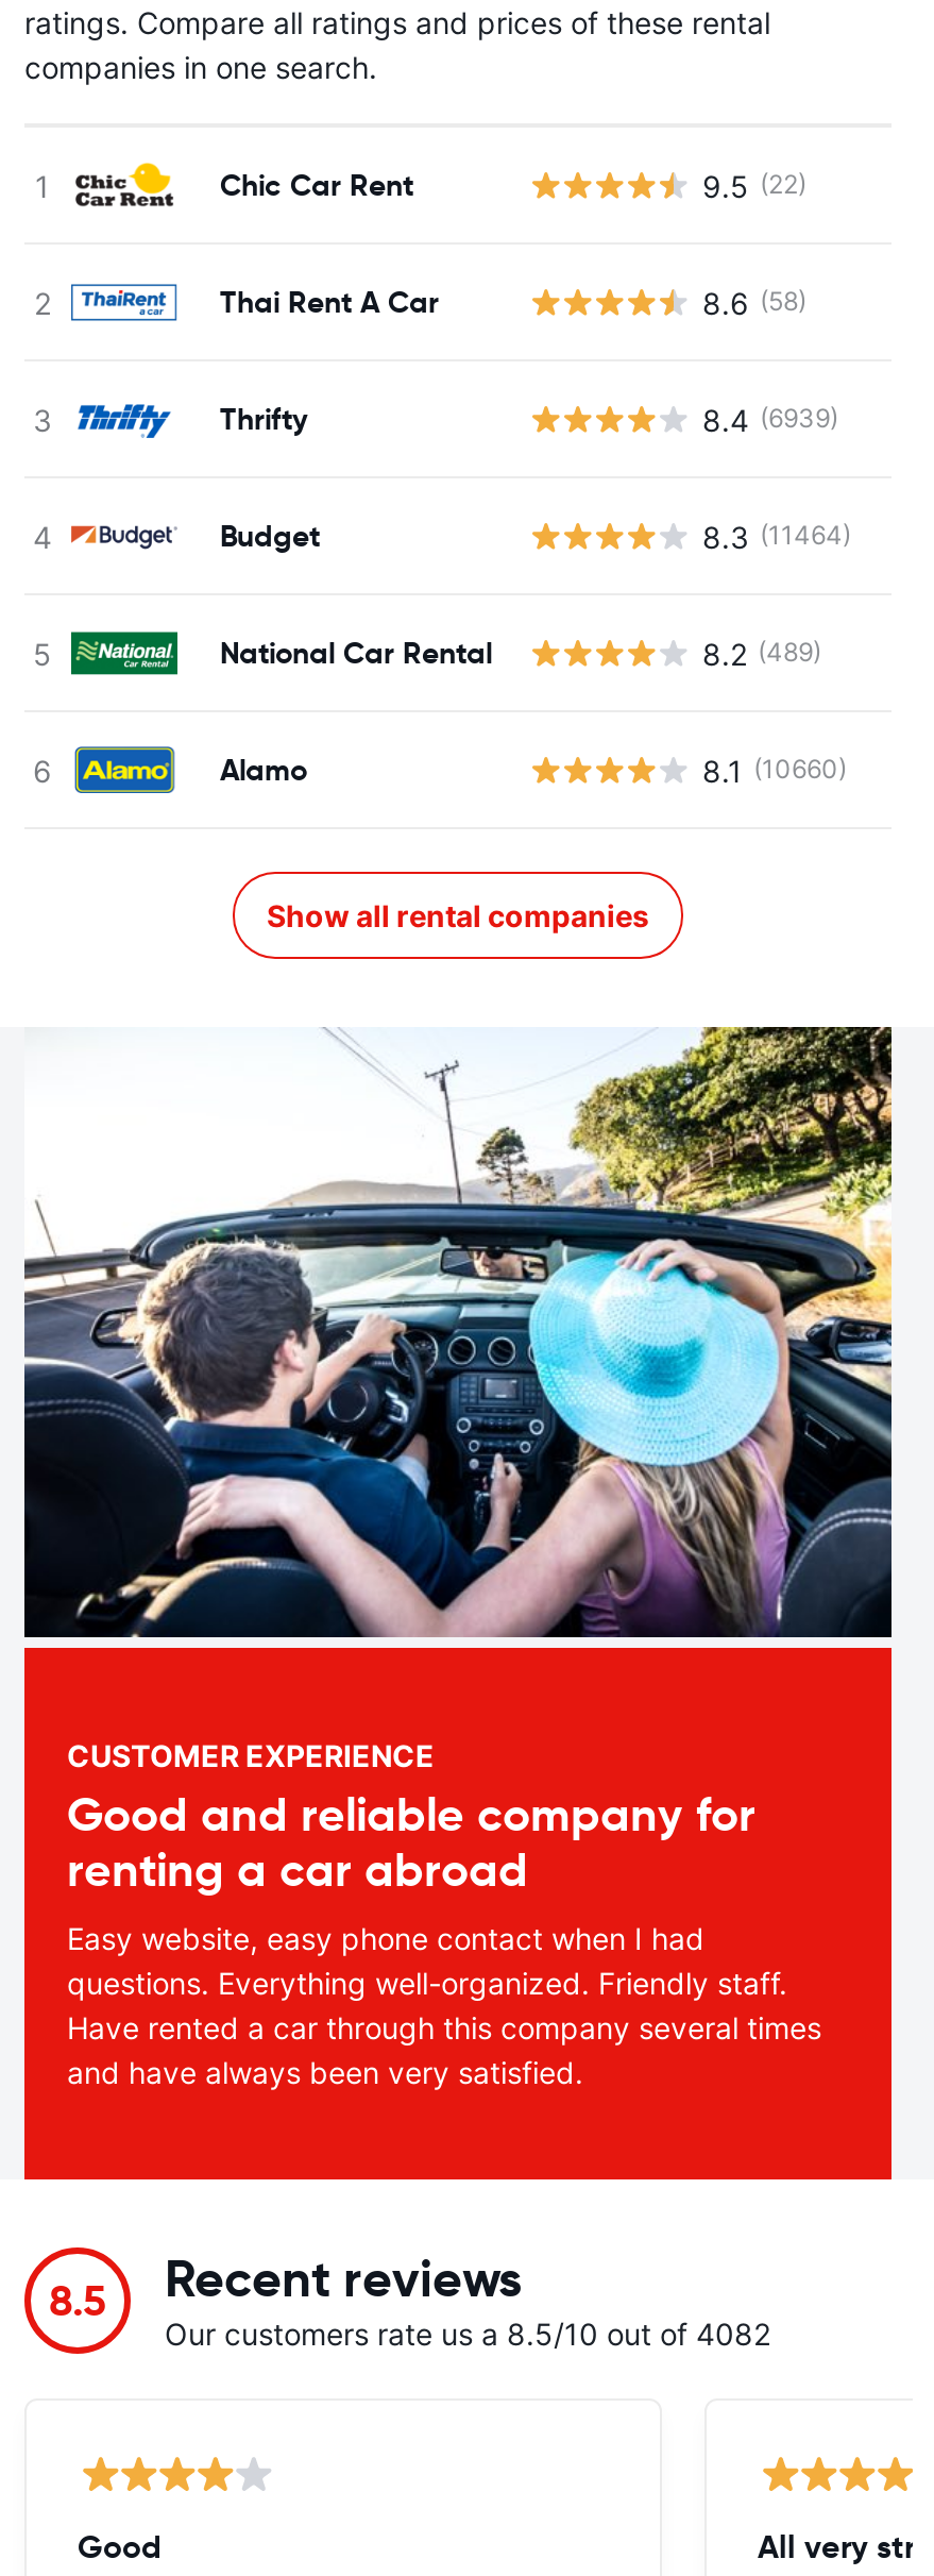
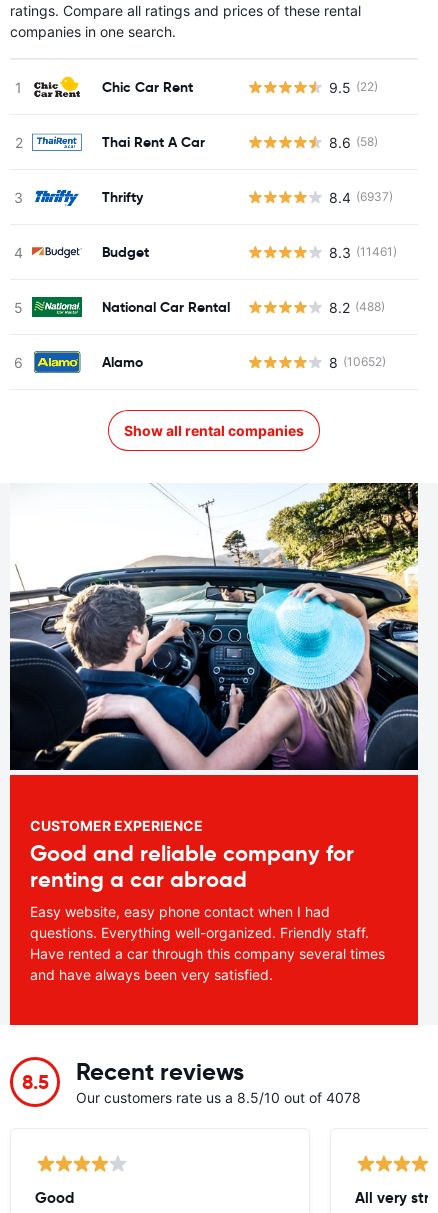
[702,401,838,437] 8.4 (6939) -> [329,188,393,205] 8.4 (6937)
[702,518,851,554] 8.3 (11464) -> [329,243,397,260] 8.3 (11461)
[702,635,821,671] 8.2 (489) -> [329,298,385,315] 8.2 (488)
[702,752,847,788] 8.1 (10660) -> [329,353,386,370] 8 (10652)
[165,2315,770,2351] Our customers rate us a 8.5/10 out of 4082 -> [76,1089,361,1106] Our customers rate us a 8.5/10 out of 4078

